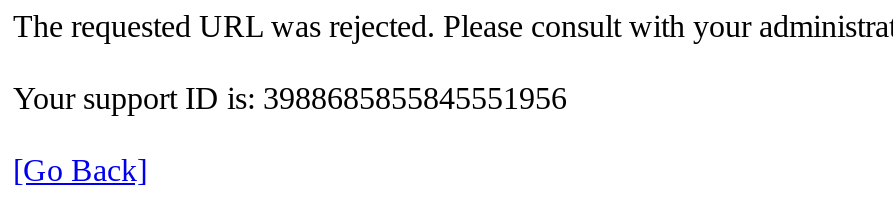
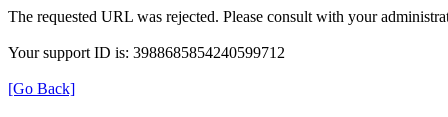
[13,81,567,115] Your support ID is: 3988685855845551956 -> [8,44,285,61] Your support ID is: 3988685854240599712

